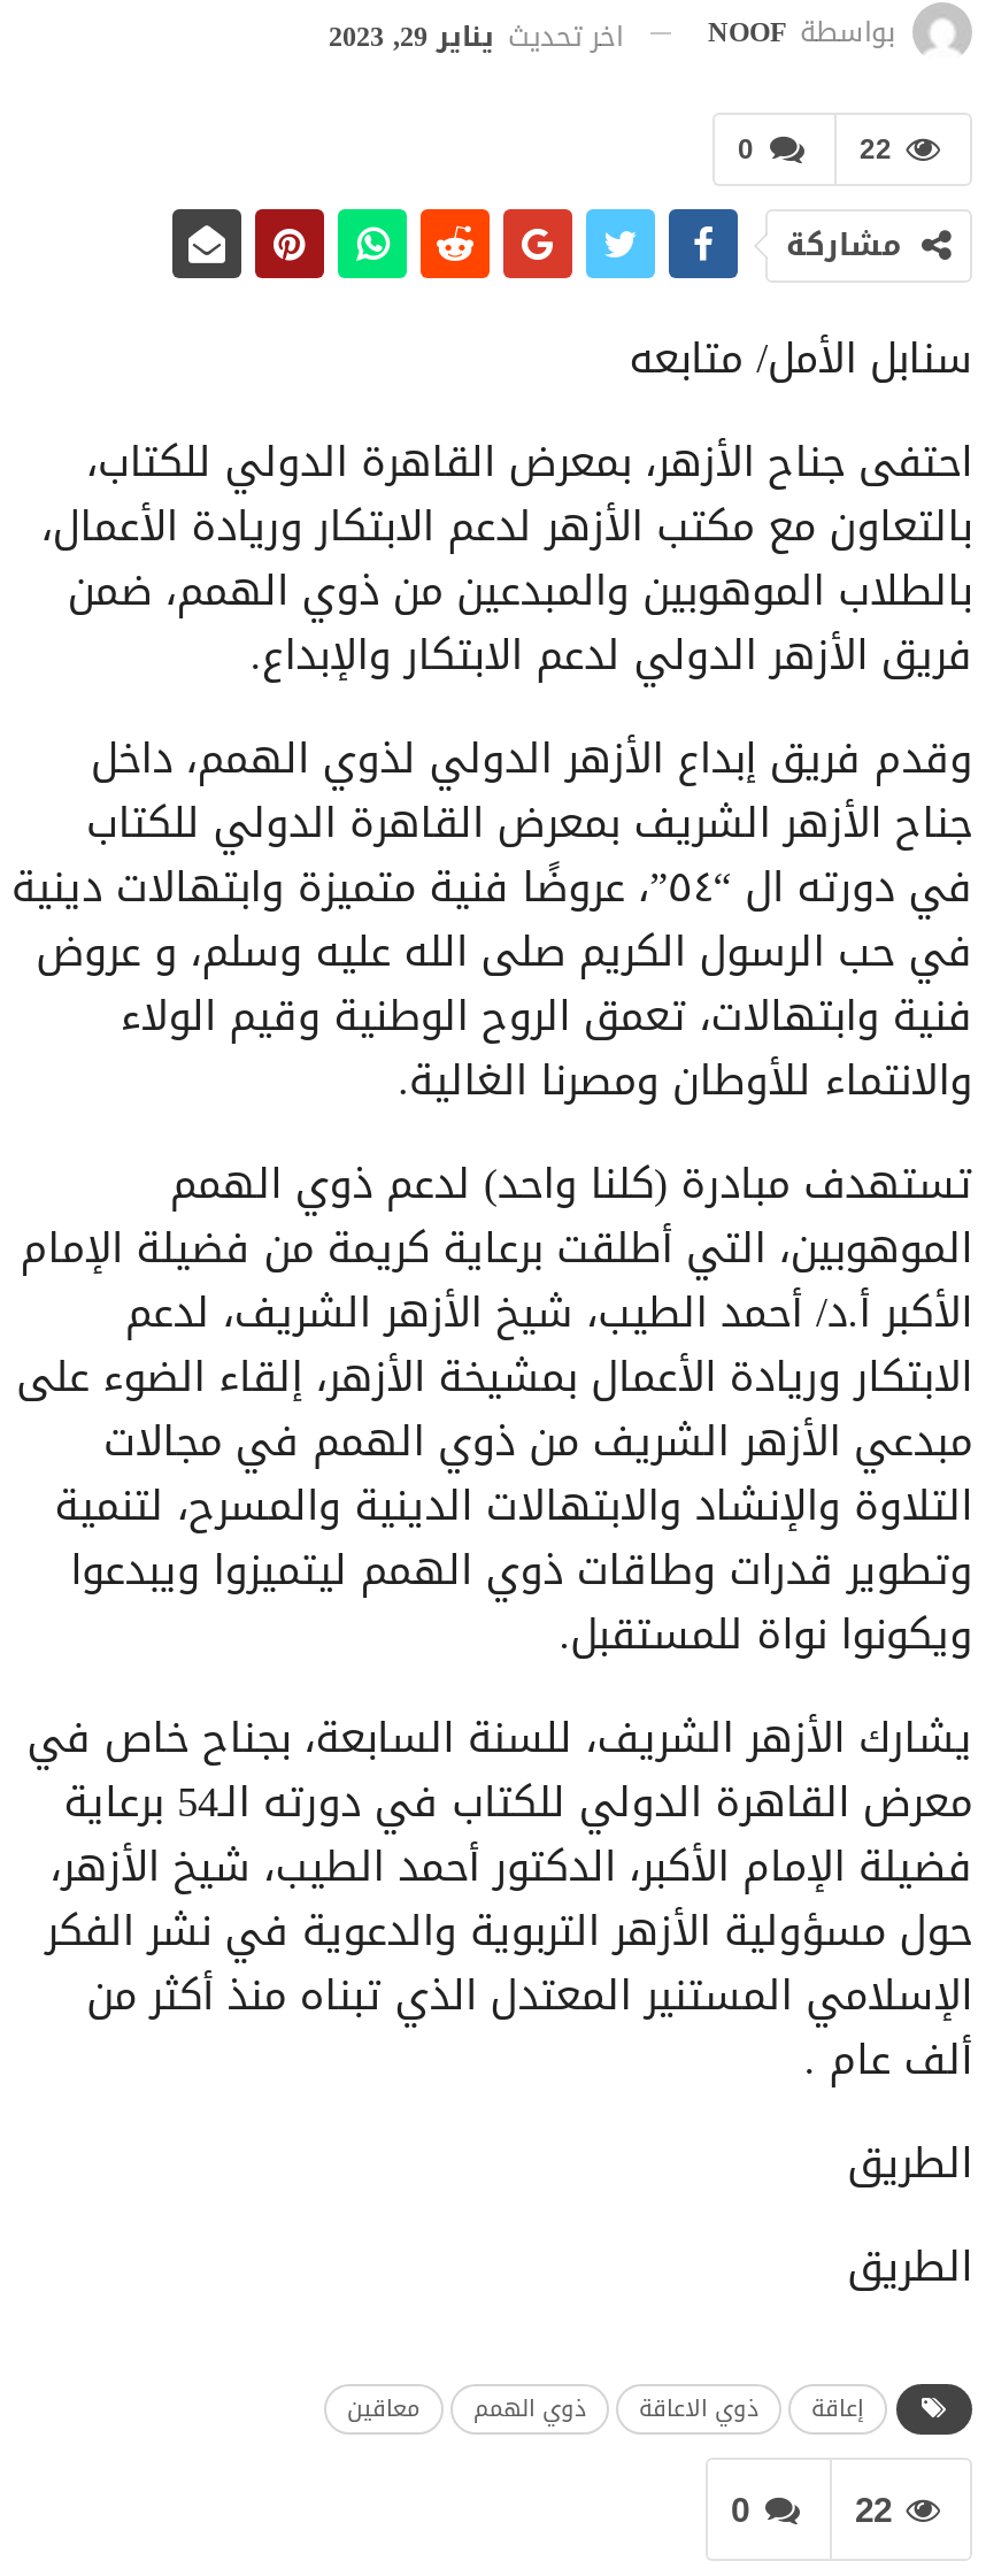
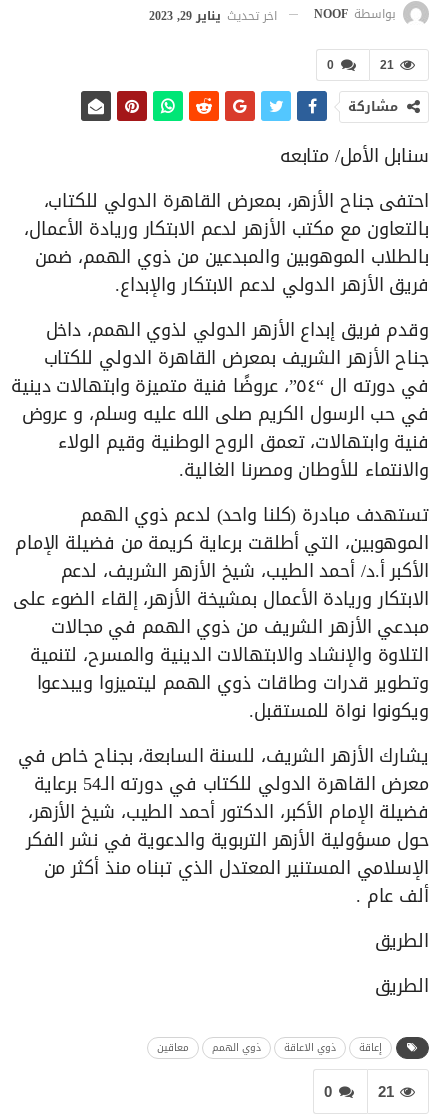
[860,133,892,165] 22 -> [380,58,394,72] 21
[855,2489,892,2528] 22 -> [378,1083,394,1100] 21

